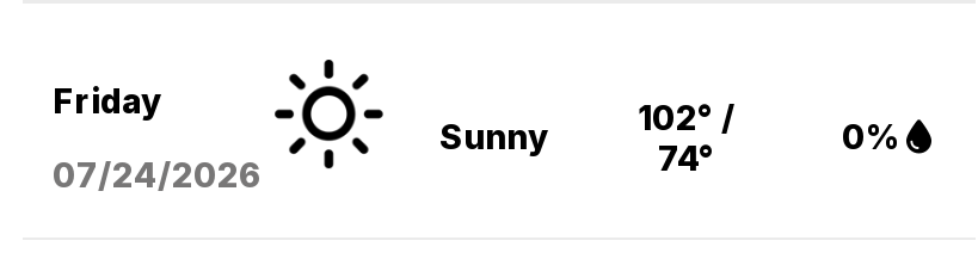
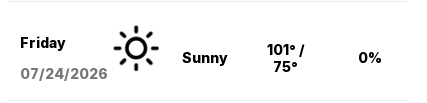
[638,98,736,138] 102° / -> [267,41,305,58] 101° /
[658,138,715,179] 74° -> [273,58,298,75] 75°

